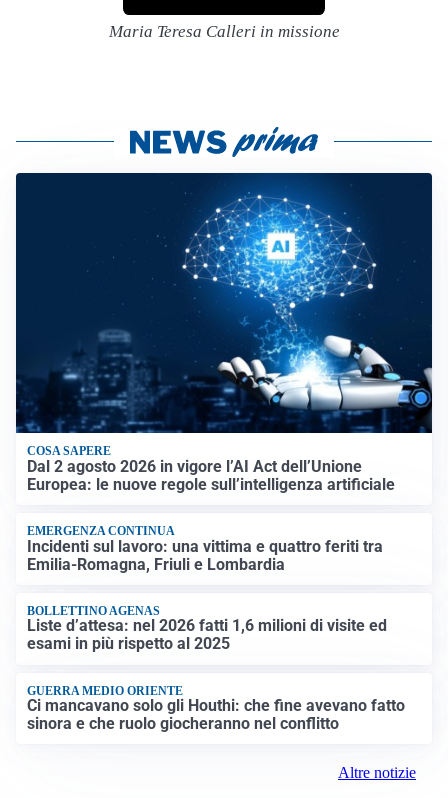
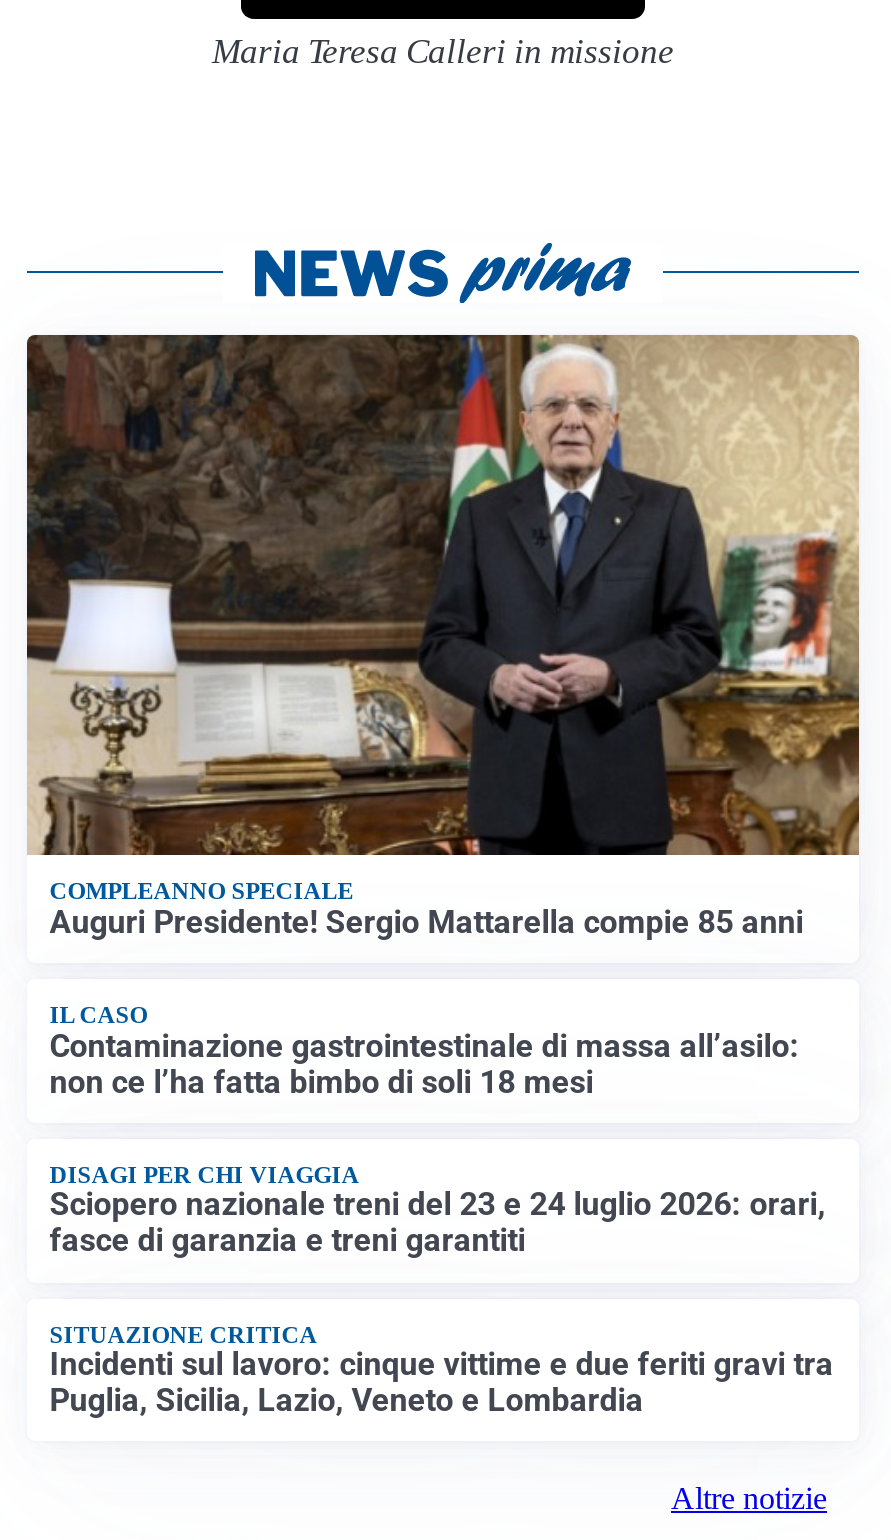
[15,172,433,494] [image] | COSA SAPERE | Dal 2 agosto 2026 in vigore l’AI Act dell’Unione | Europea: le nuove regole sull’intelligenza artificiale -> [25,333,861,941] [image] | COMPLEANNO SPECIALE | Auguri Presidente! Sergio Mattarella compie 85 anni
[27,524,383,574] EMERGENZA CONTINUA | Incidenti sul lavoro: una vittima e quattro feriti tra | Emilia-Romagna, Friuli e Lombardia -> [49,1001,799,1100] IL CASO | Contaminazione gastrointestinale di massa all’asilo: | non ce l’ha fatta bimbo di soli 18 mesi
[27,604,387,653] BOLLETTINO AGENAS | Liste d’attesa: nel 2026 fatti 1,6 milioni di visite ed | esami in più rispetto al 2025 -> [49,1161,825,1260] DISAGI PER CHI VIAGGIA | Sciopero nazionale treni del 23 e 24 luglio 2026: orari, | fasce di garanzia e treni garantiti
[27,684,405,733] GUERRA MEDIO ORIENTE | Ci mancavano solo gli Houthi: che fine avevano fatto | sinora e che ruolo giocheranno nel conflitto -> [49,1320,833,1419] SITUAZIONE CRITICA | Incidenti sul lavoro: cinque vittime e due feriti gravi tra | Puglia, Sicilia, Lazio, Veneto e Lombardia

